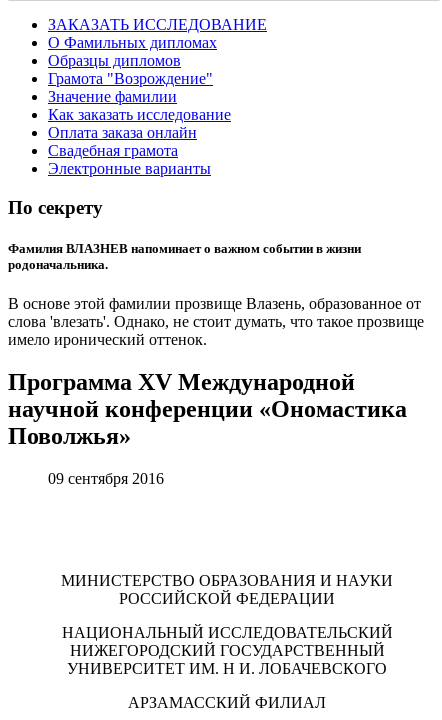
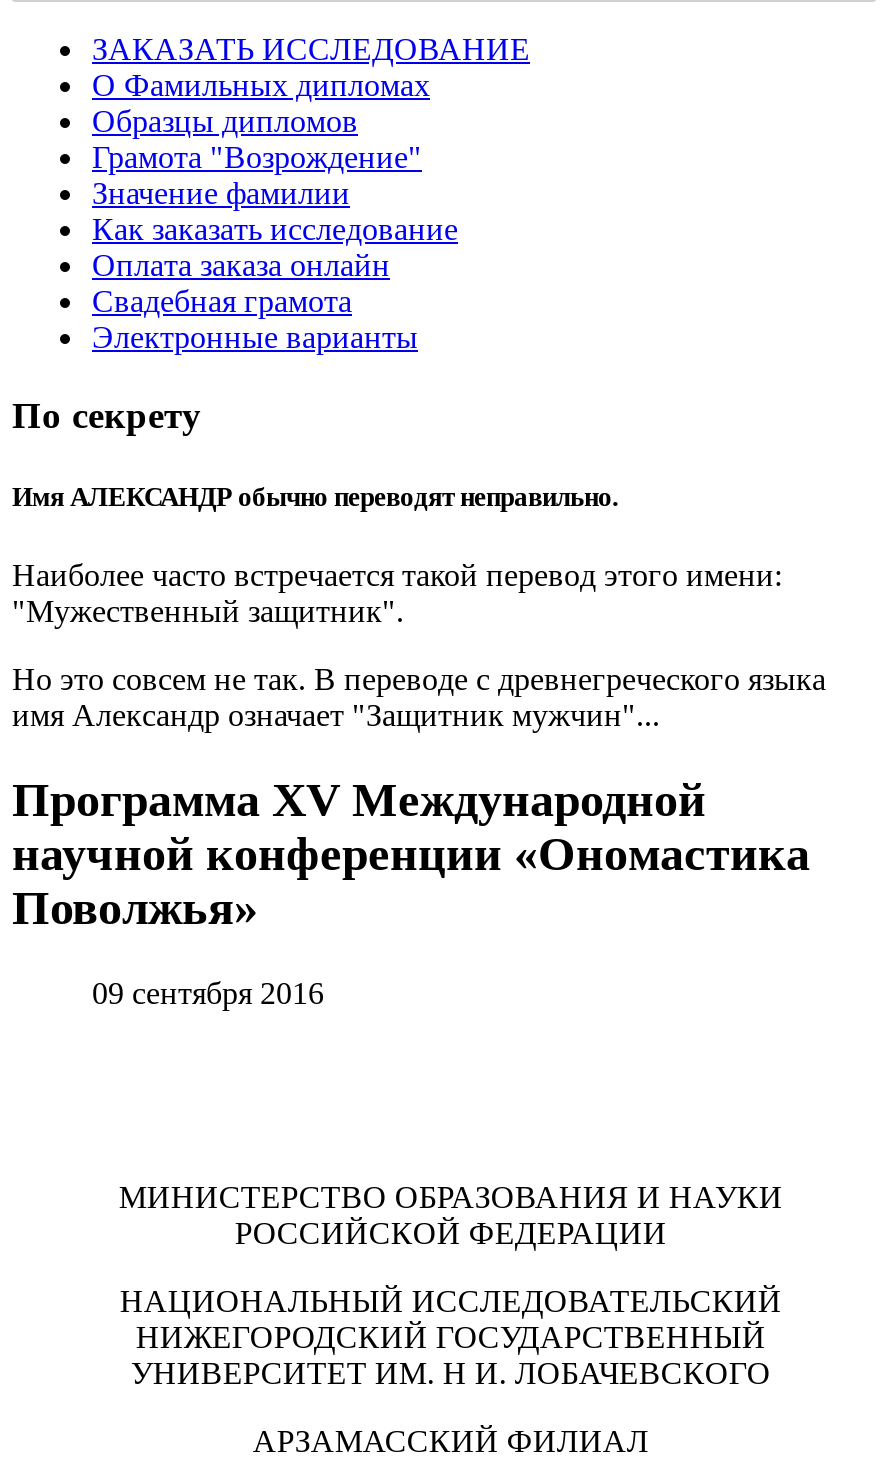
[8,241,424,348] Фамилия ВЛАЗНЕВ напоминает о важном событии в жизни | родоначальника. | В основе этой фамилии прозвище Влазень, образованное от | слова 'влезать'. Однако, не стоит думать, что такое прозвище | имело иронический оттенок. -> [12,482,826,732] Имя АЛЕКСАНДР обычно переводят неправильно. | Наиболее часто встречается такой перевод этого имени: | "Мужественный защитник". | Но это совсем не так. В переводе с древнегреческого языка | имя Александр означает "Защитник мужчин"...

